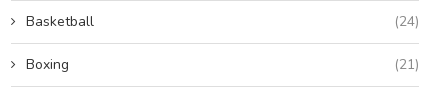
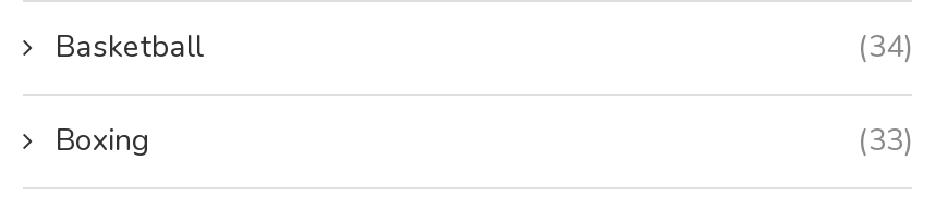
[394,12,419,31] (24) -> [858,25,912,67] (34)
[394,55,419,74] (21) -> [858,119,912,160] (33)

